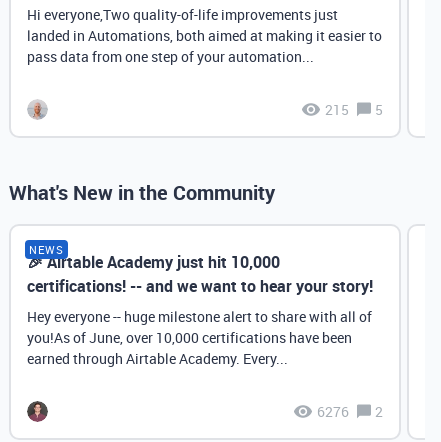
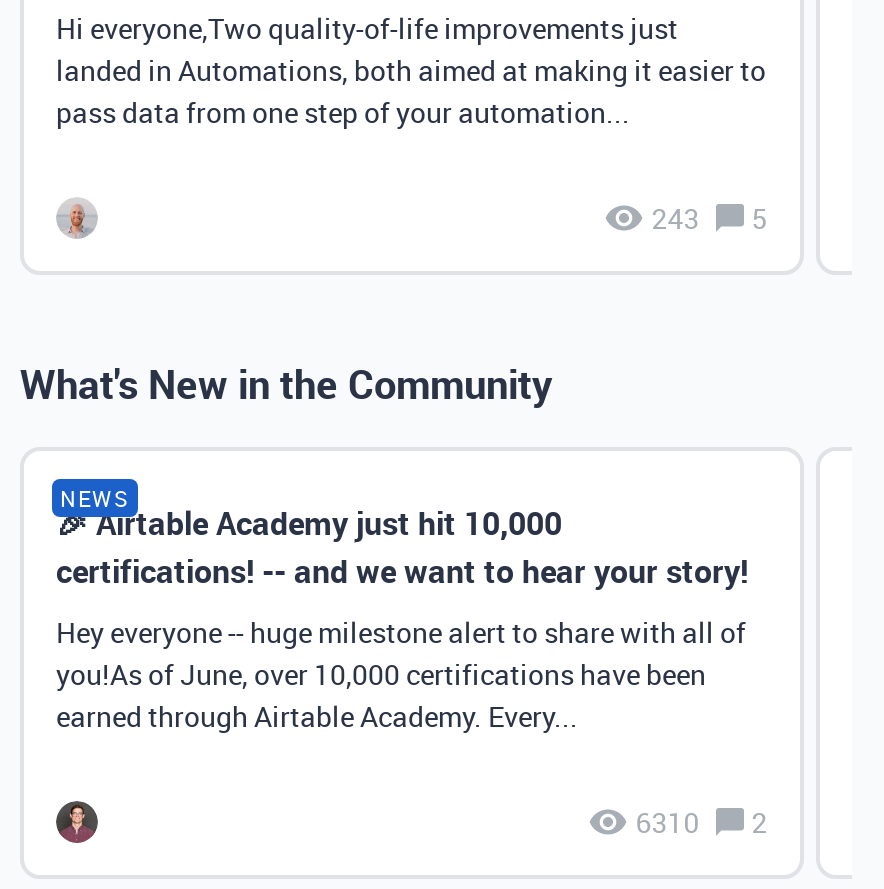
[325,100,383,119] 215 5 -> [652,199,768,237] 243 5
[317,402,383,421] 6276 2 -> [636,803,768,841] 6310 2

